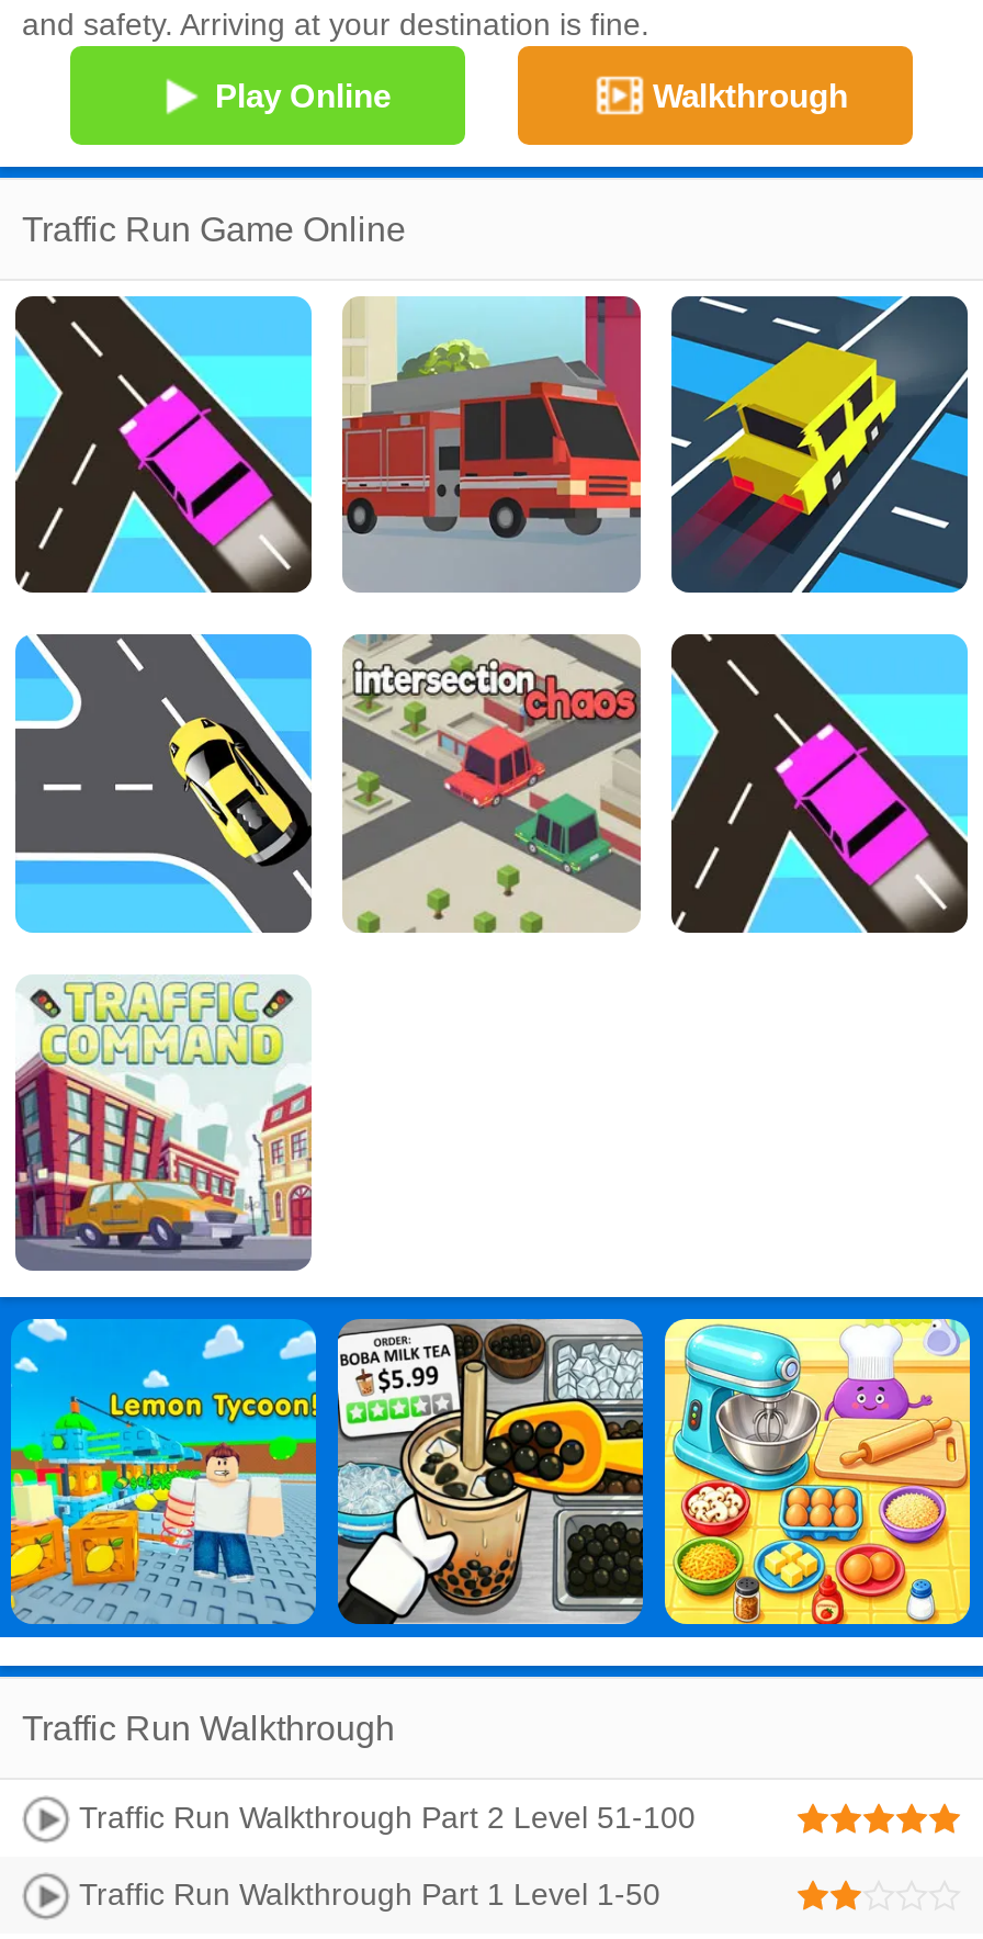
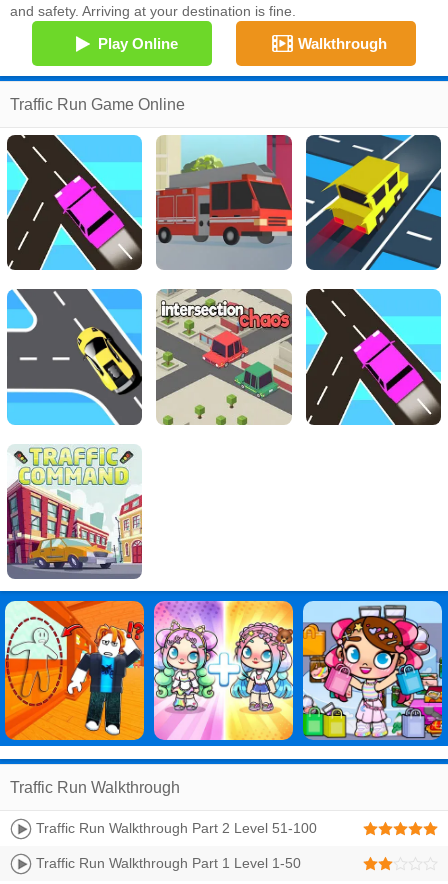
[9,1319,318,1624] [image] -> [4,600,145,741] [image]
[336,1317,645,1626] [image] -> [153,600,294,741] [image]
[663,1317,972,1626] [image] -> [302,600,443,740] [image]

